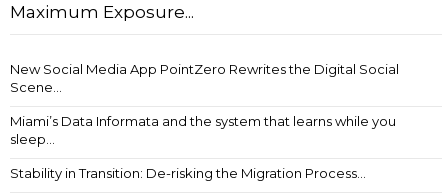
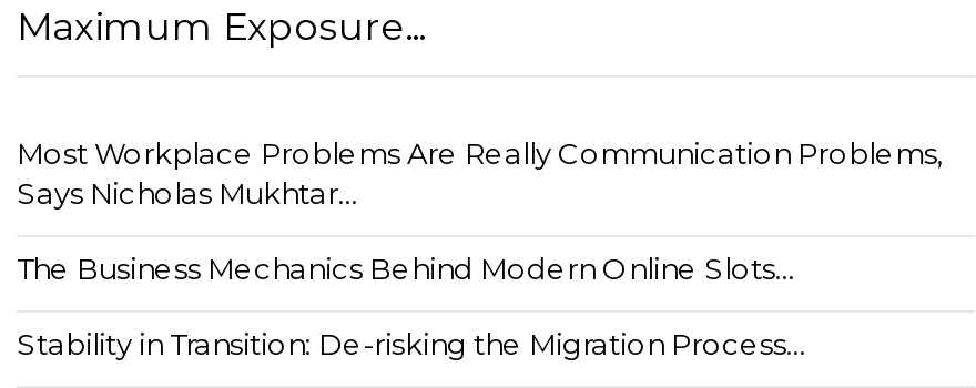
[10,61,399,95] New Social Media App PointZero Rewrites the Digital Social | Scene... -> [17,136,944,212] Most Workplace Problems Are Really Communication Problems, | Says Nicholas Mukhtar...
[10,113,396,147] Miami’s Data Informata and the system that learns while you | sleep... -> [17,251,795,287] The Business Mechanics Behind Modern Online Slots...

